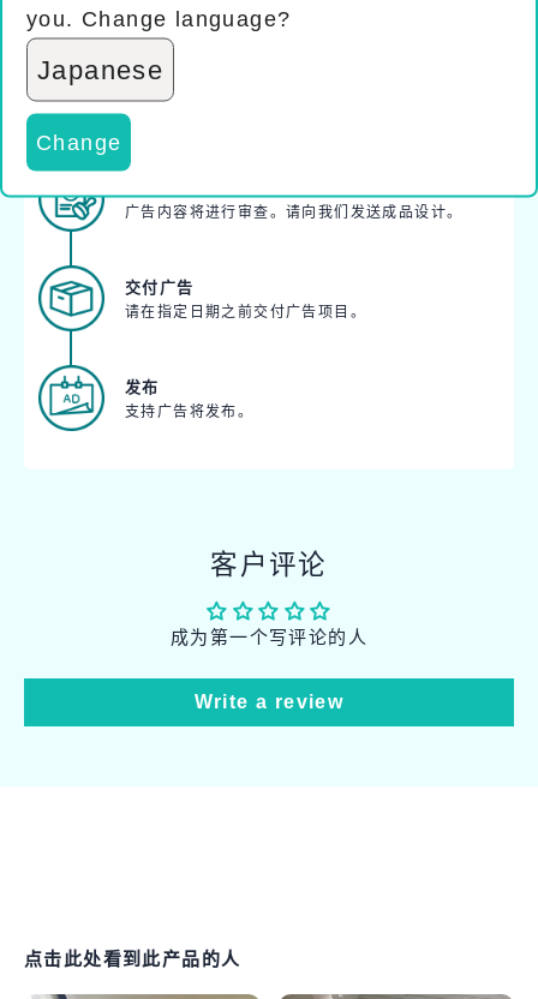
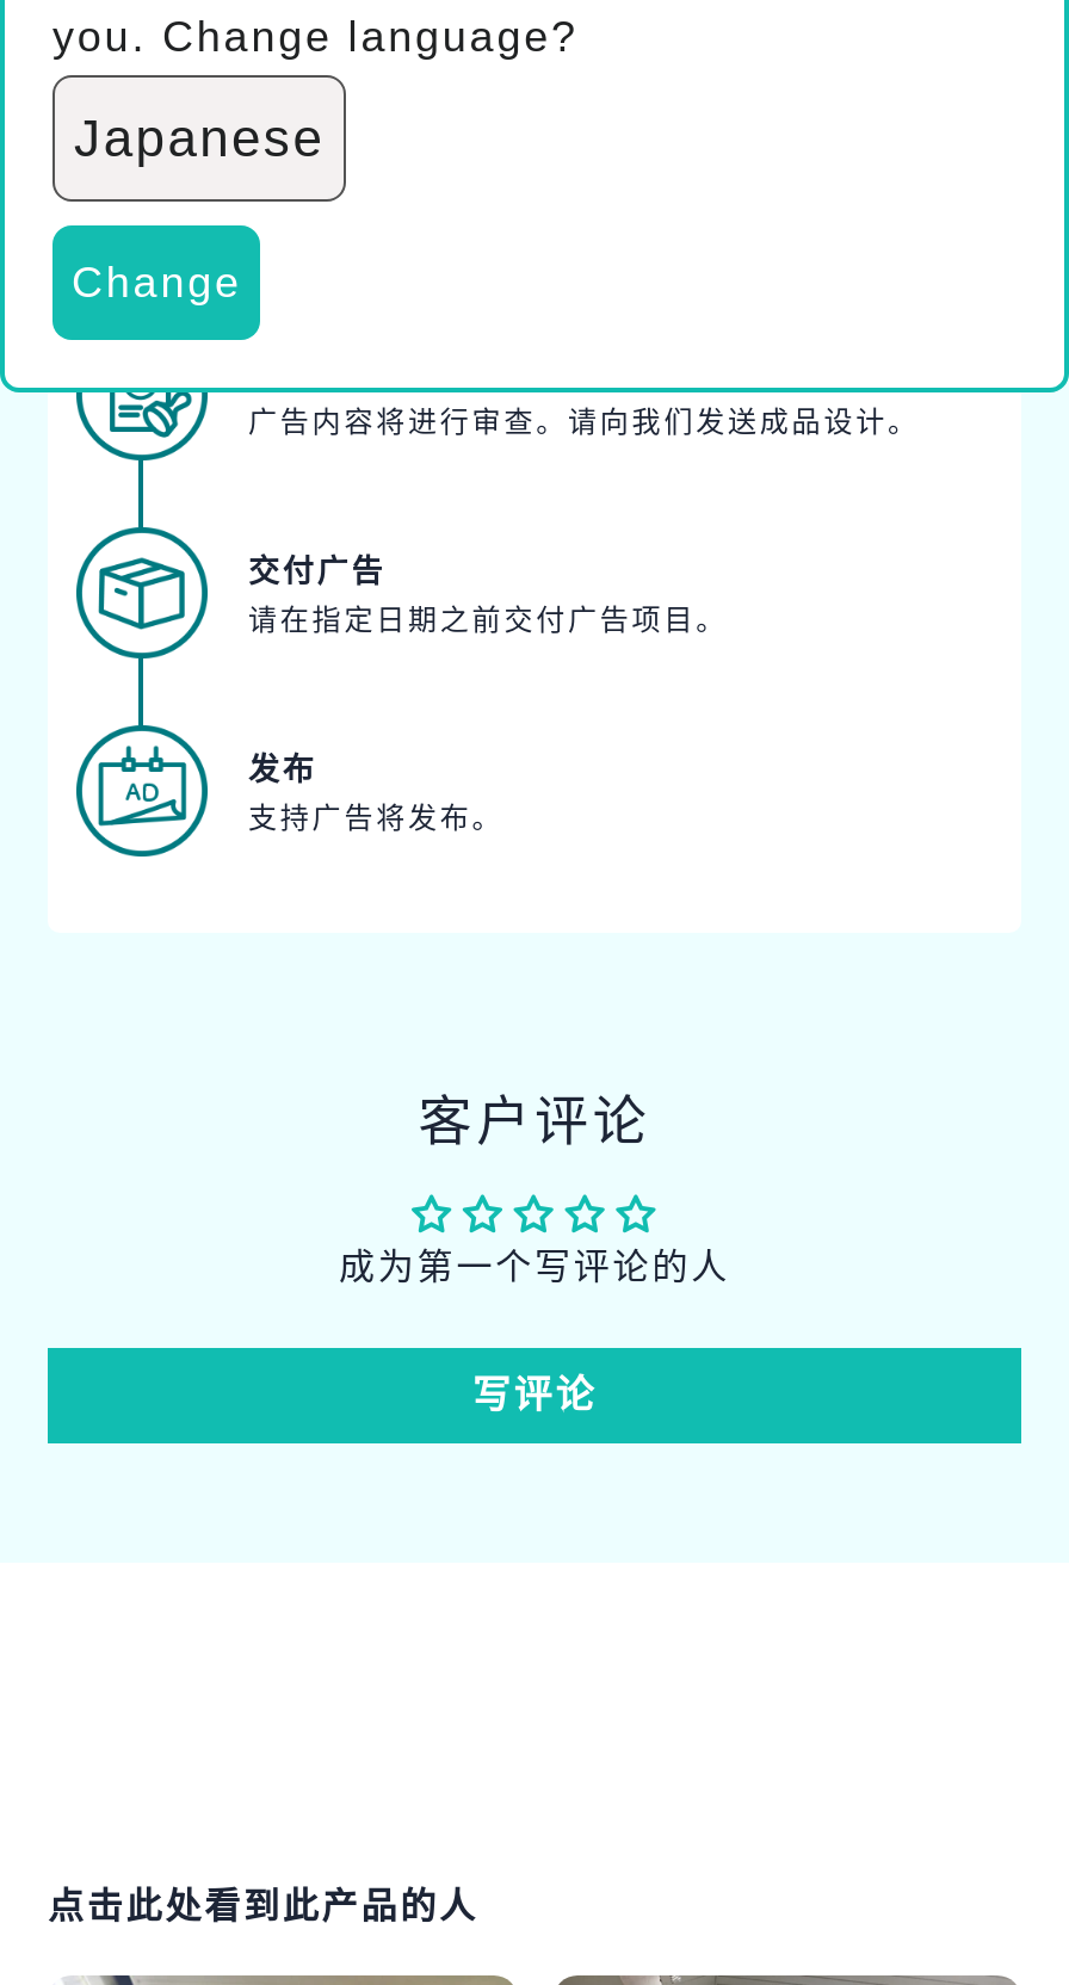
[194,692,344,712] Write a review -> [472,1375,597,1415] 写评论

